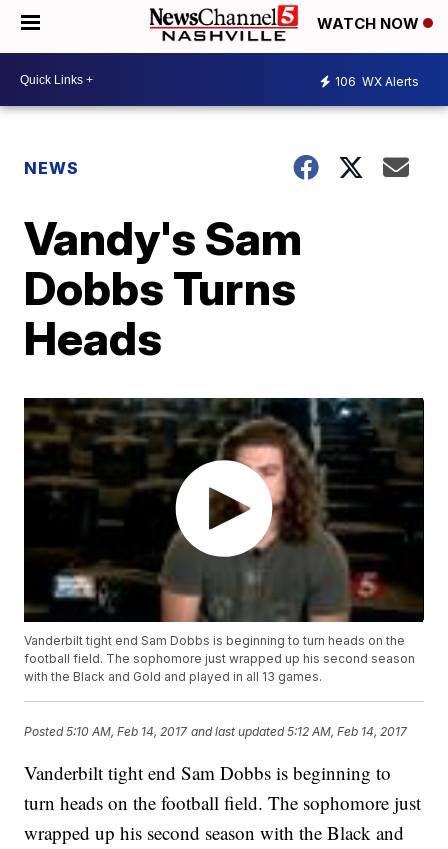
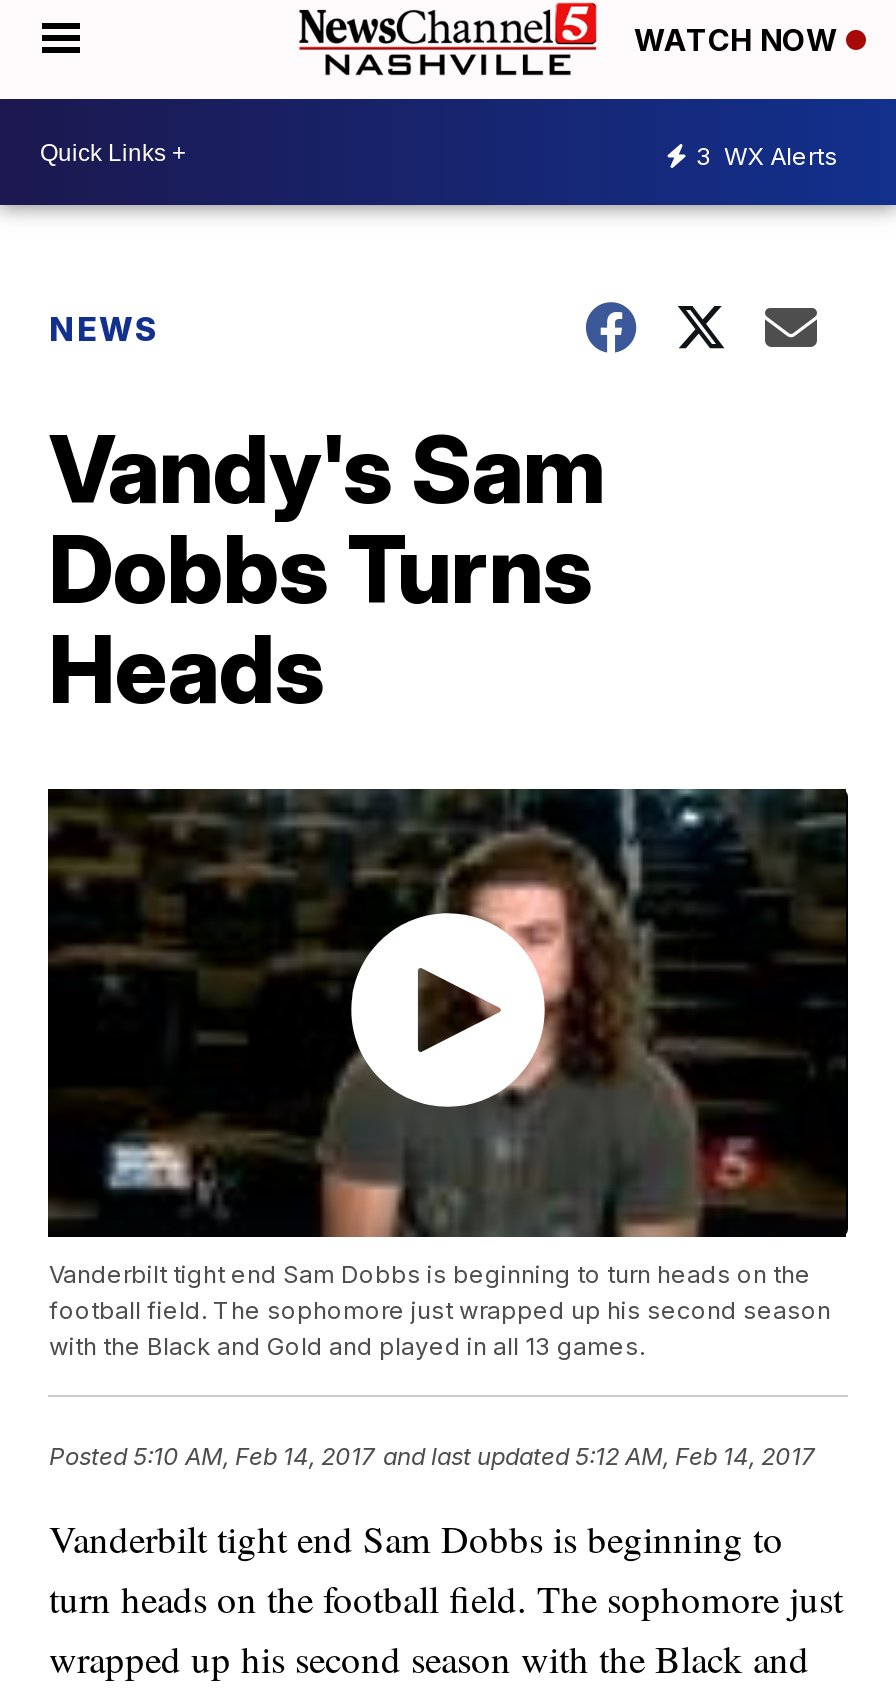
[335,73,419,88] 106 WX Alerts -> [696,140,838,170] 3 WX Alerts

